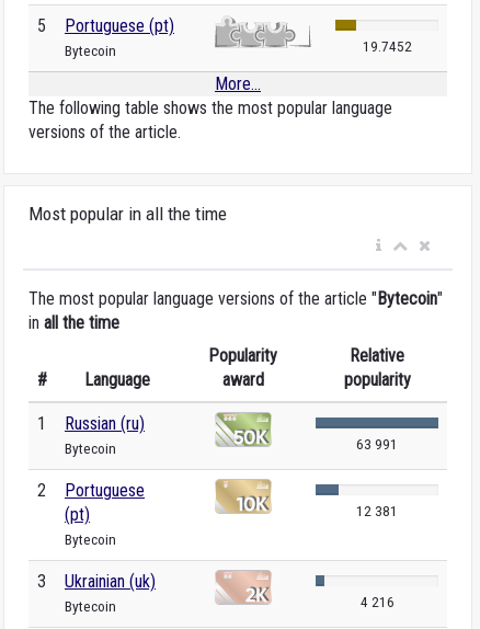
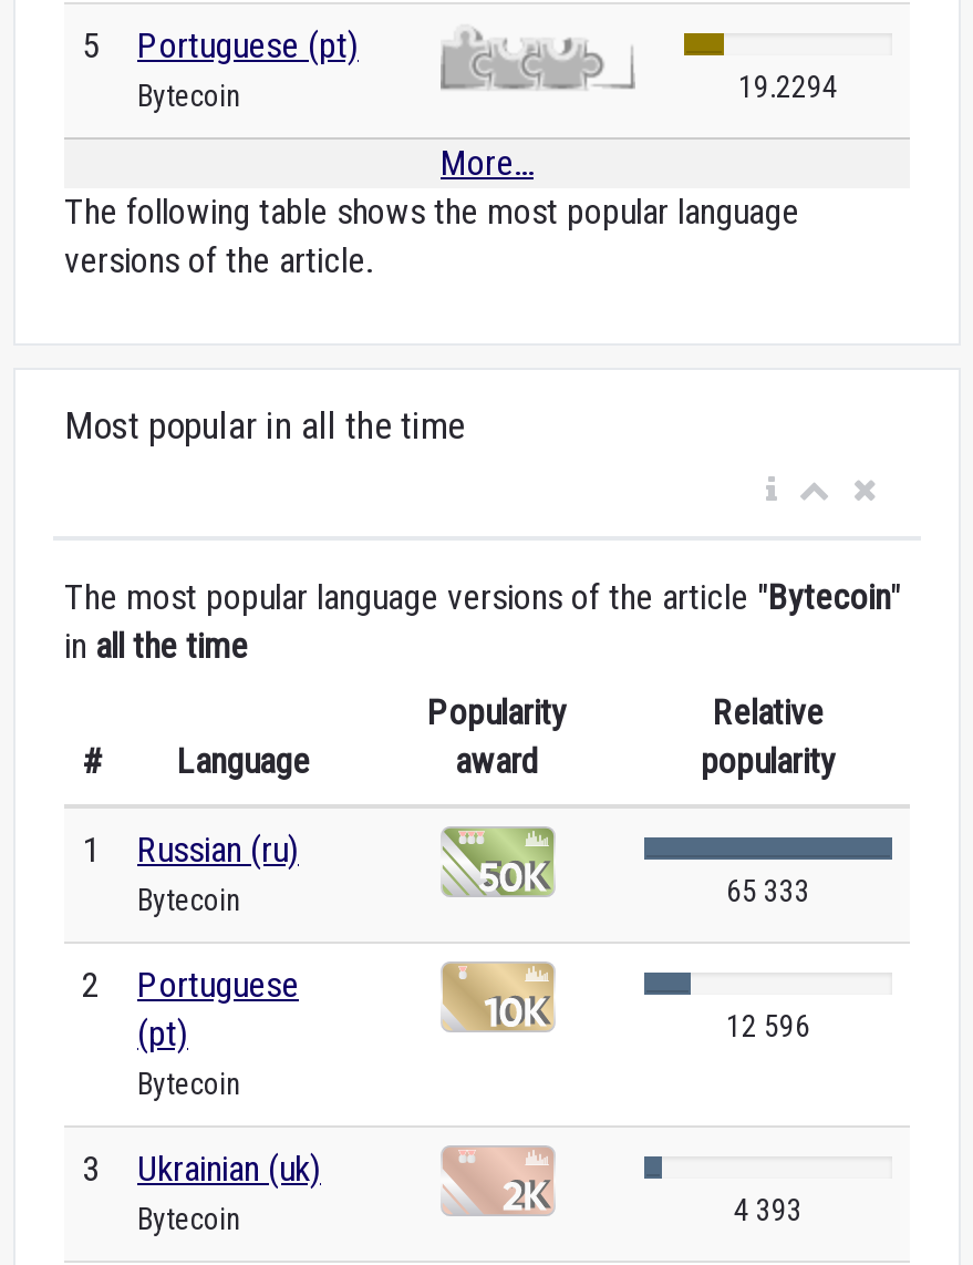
[362,37,412,55] 19.7452 -> [738,69,838,104] 19.2294
[356,435,398,453] 63 991 -> [726,873,810,908] 65 333
[356,502,398,519] 12 381 -> [726,1008,810,1043] 12 596
[360,593,394,610] 4 216 -> [734,1192,803,1227] 4 393

